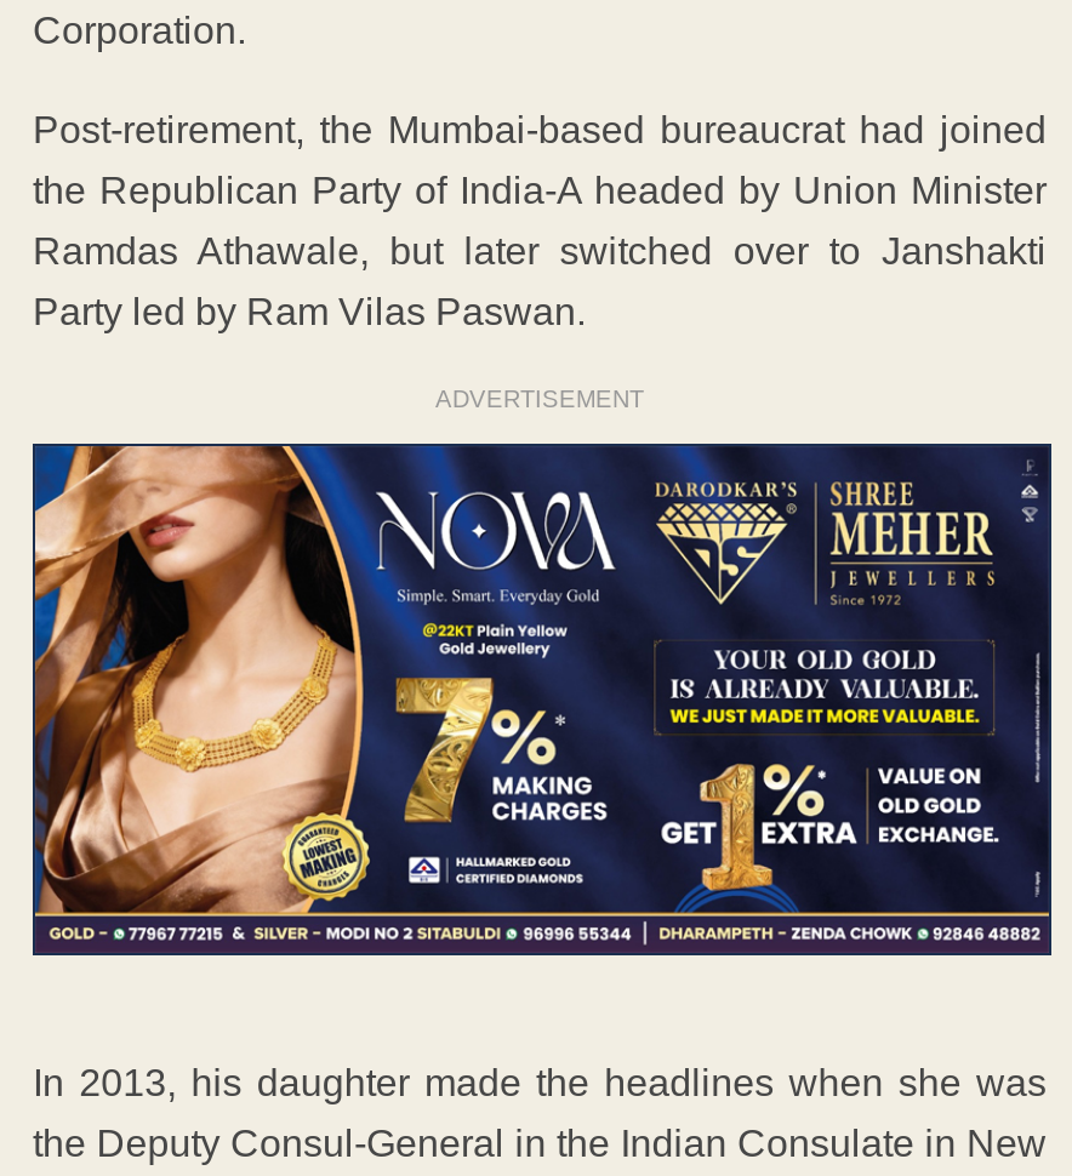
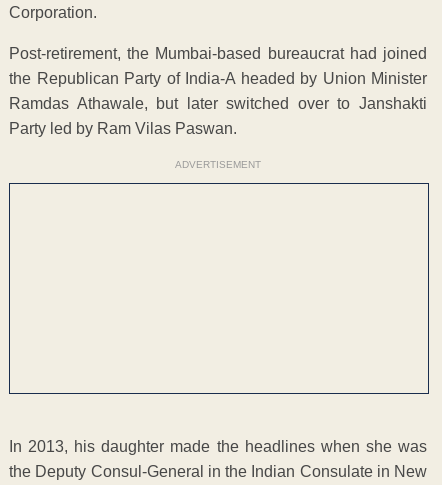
[33,444,1051,955] [image] -> none

